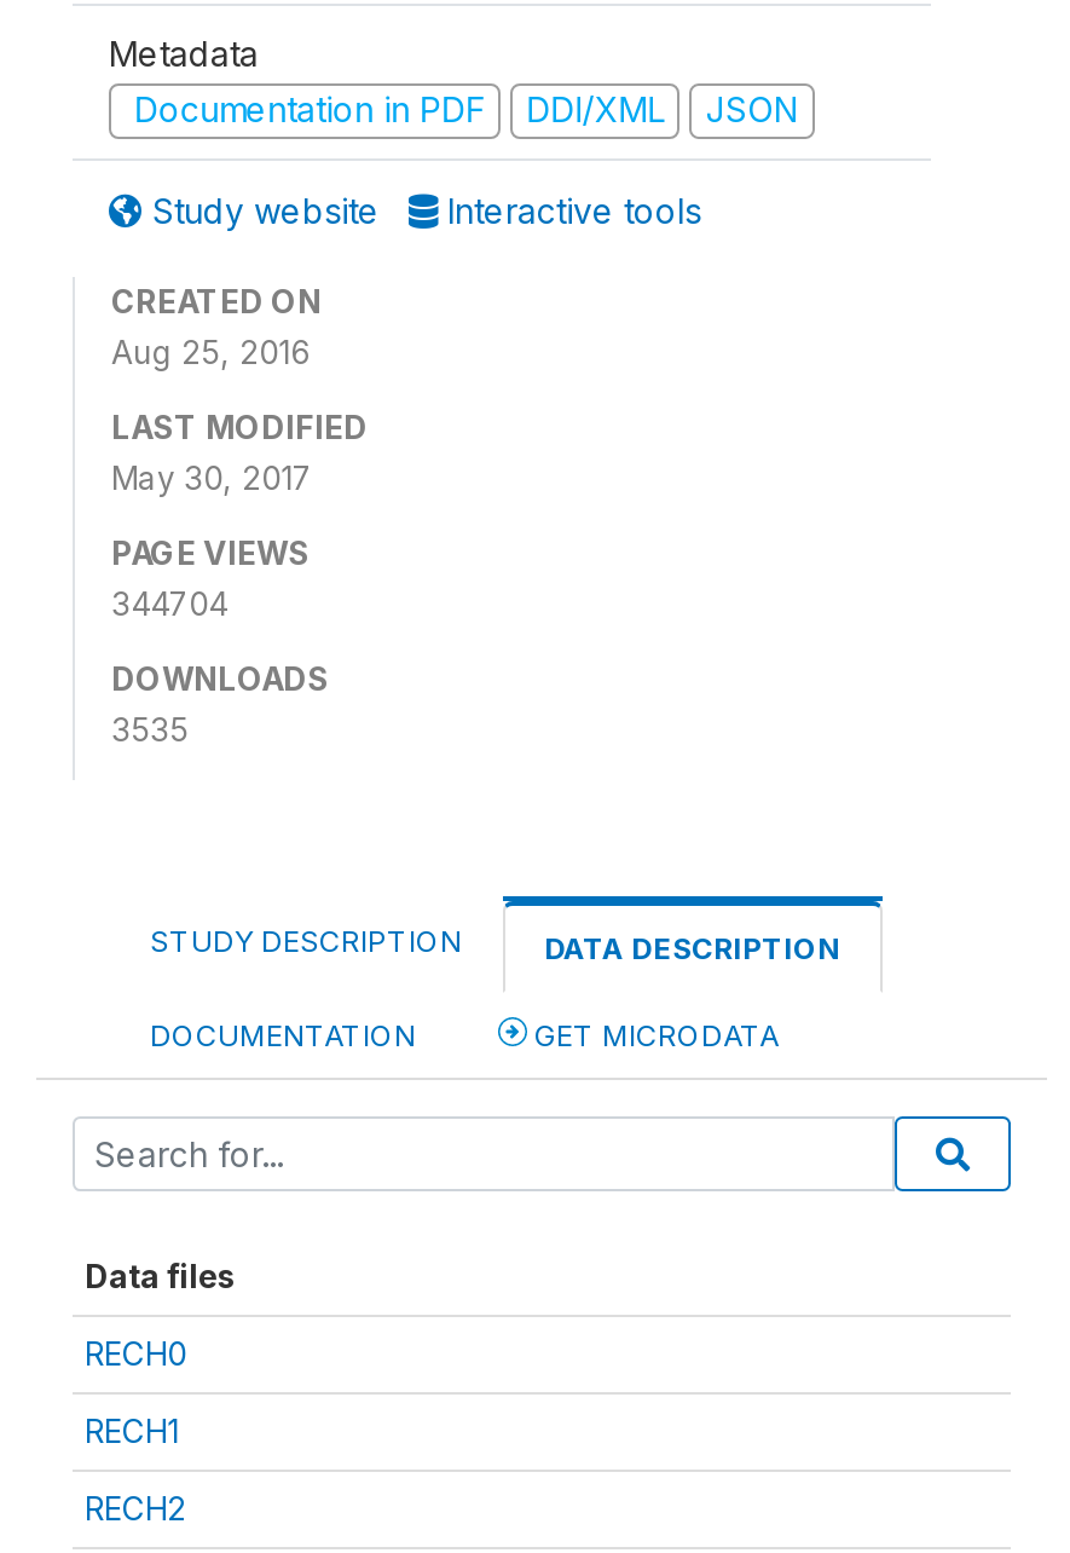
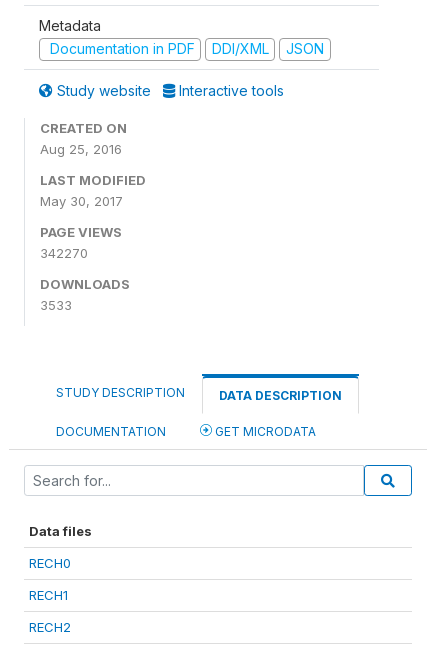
[111,583,227,622] 344704 -> [40,244,88,260] 342270
[111,709,189,747] 3535 -> [40,296,72,312] 3533

